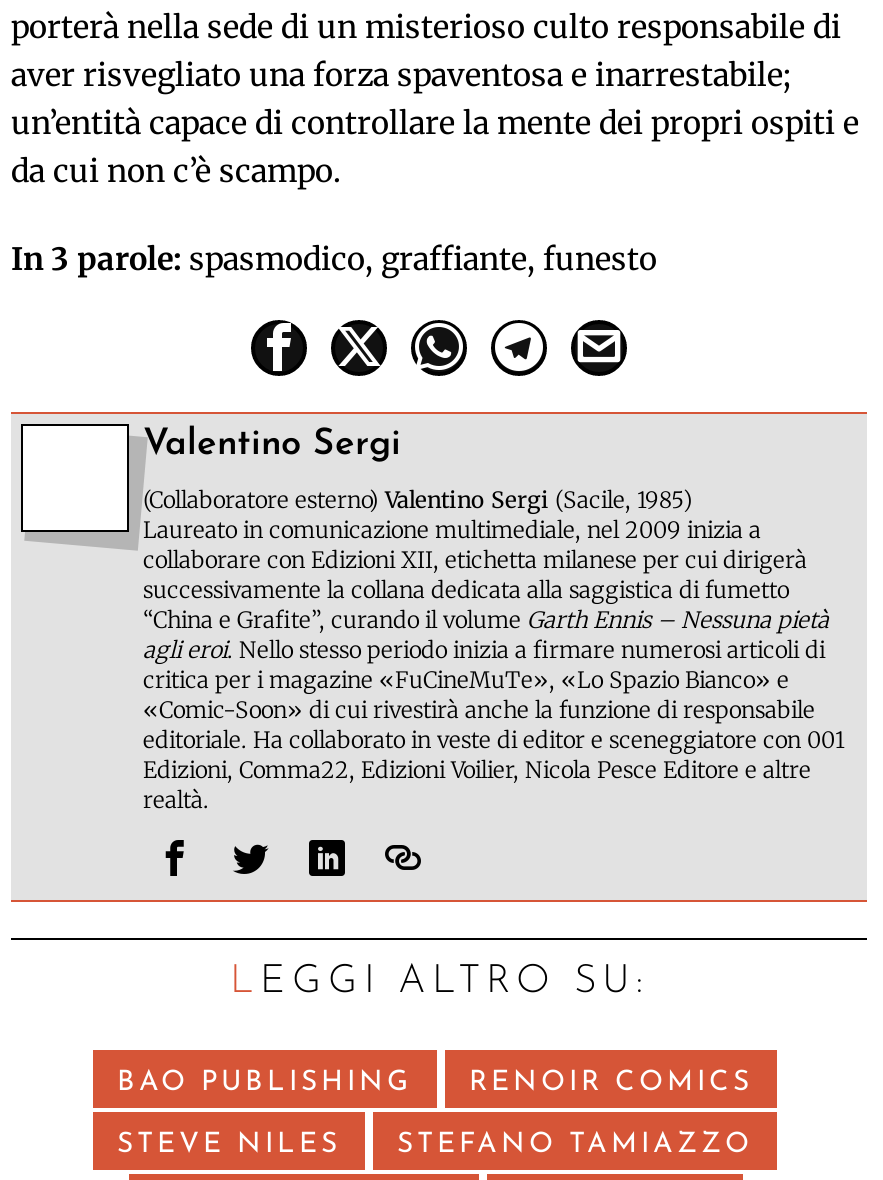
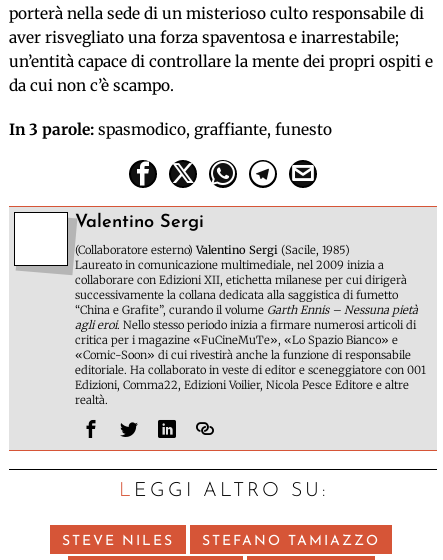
[117,1069,753,1099] BAO PUBLISHING | RENOIR COMICS -> none

